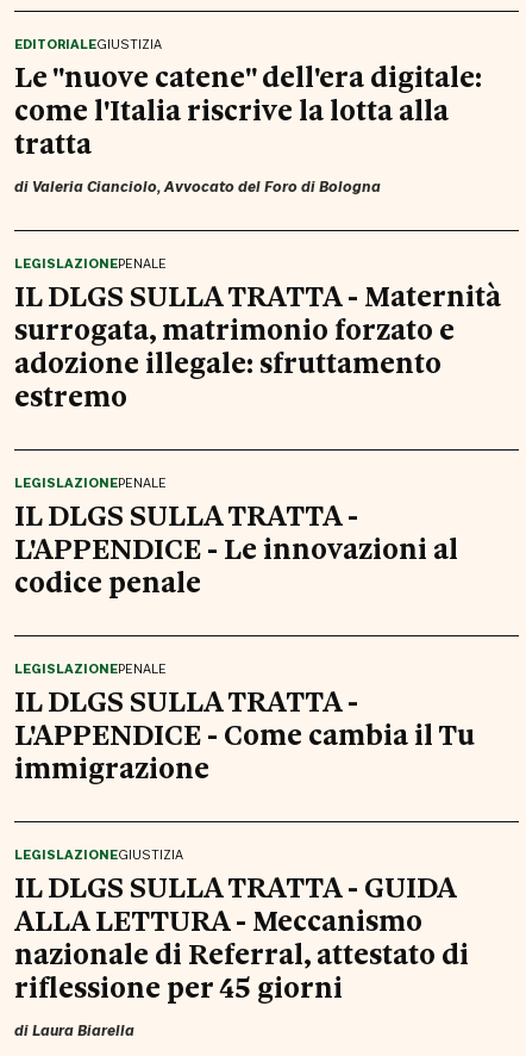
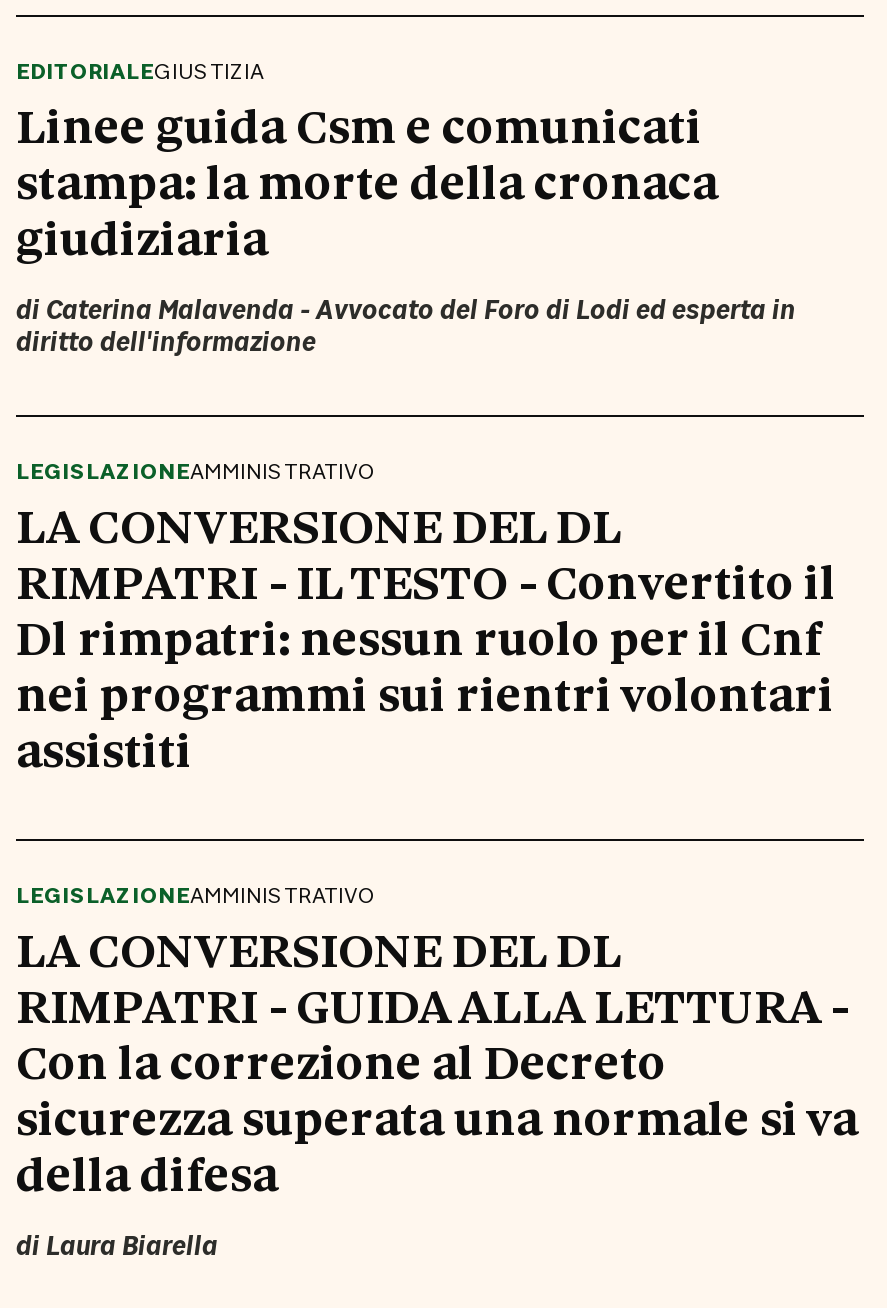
[14,55,482,197] Le "nuove catene" dell'era digitale: | come l'Italia riscrive la lotta alla | tratta | di Valeria Cianciolo, Avvocato del Foro di Bologna -> [16,89,796,359] Linee guida Csm e comunicati | stampa: la morte della cronaca | giudiziaria | di Caterina Malavenda - Avvocato del Foro di Lodi ed esperta in | diritto dell'informazione
[14,254,501,1006] LEGISLAZIONEPENALE | IL DLGS SULLA TRATTA - Maternità | surrogata, matrimonio forzato e | adozione illegale: sfruttamento | estremo | LEGISLAZIONEPENALE | IL DLGS SULLA TRATTA - | L'APPENDICE - Le innovazioni al | codice penale | LEGISLAZIONEPENALE | IL DLGS SULLA TRATTA - | L'APPENDICE - Come cambia il Tu | immigrazione | LEGISLAZIONEGIUSTIZIA | IL DLGS SULLA TRATTA - GUIDA | ALLA LETTURA - Meccanismo | nazionale di Referral, attestato di | riflessione per 45 giorni -> [16,456,858,1205] LEGISLAZIONEAMMINISTRATIVO | LA CONVERSIONE DEL DL | RIMPATRI - IL TESTO - Convertito il | Dl rimpatri: nessun ruolo per il Cnf | nei programmi sui rientri volontari | assistiti | LEGISLAZIONEAMMINISTRATIVO | LA CONVERSIONE DEL DL | RIMPATRI - GUIDA ALLA LETTURA - | Con la correzione al Decreto | sicurezza superata una normale si va | della difesa

